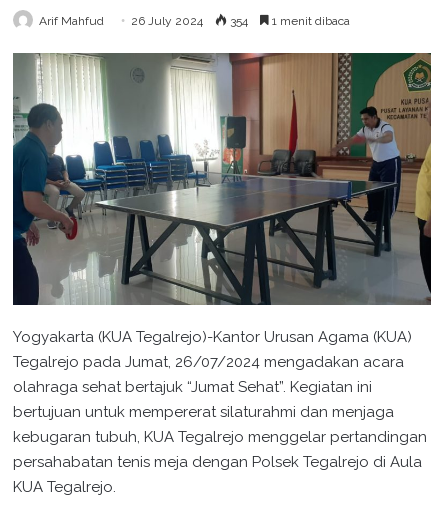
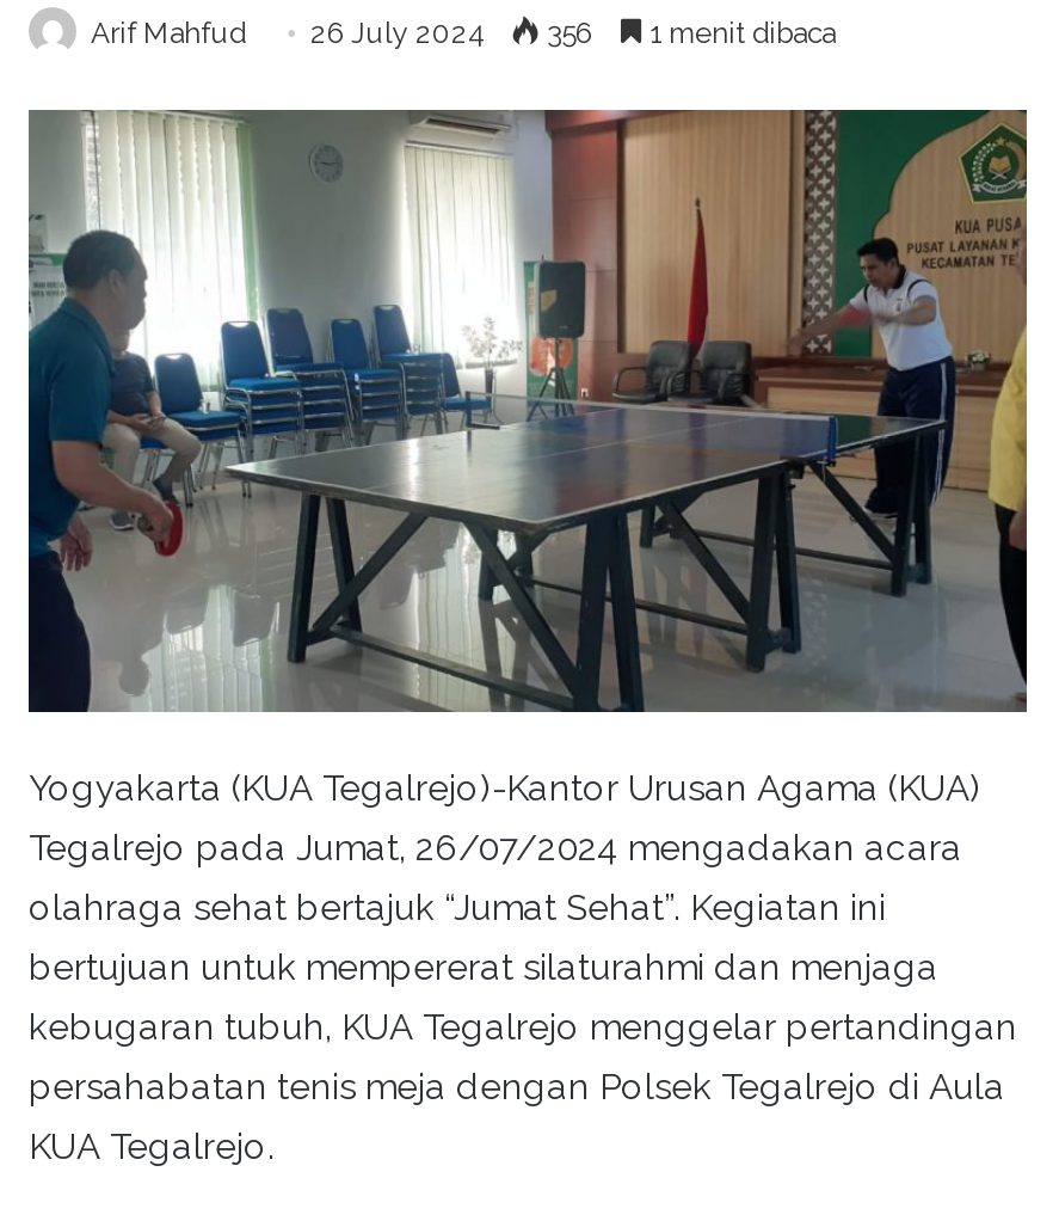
[39,14,350,28] Arif Mahfud 26 July 2024 354 1 menit dibaca -> [91,18,836,51] Arif Mahfud 26 July 2024 356 1 menit dibaca

